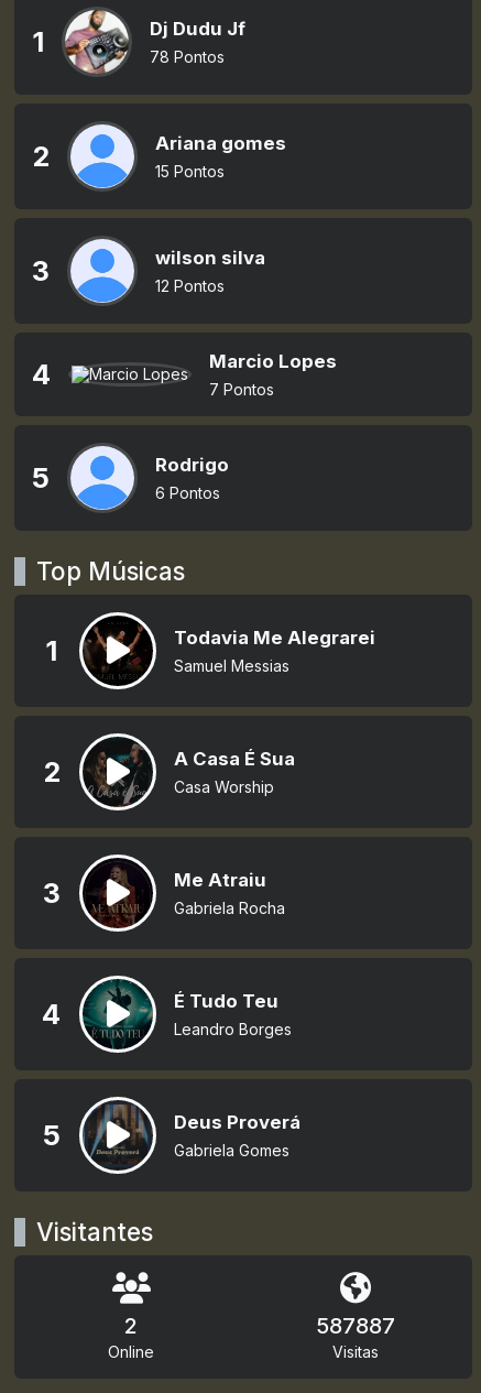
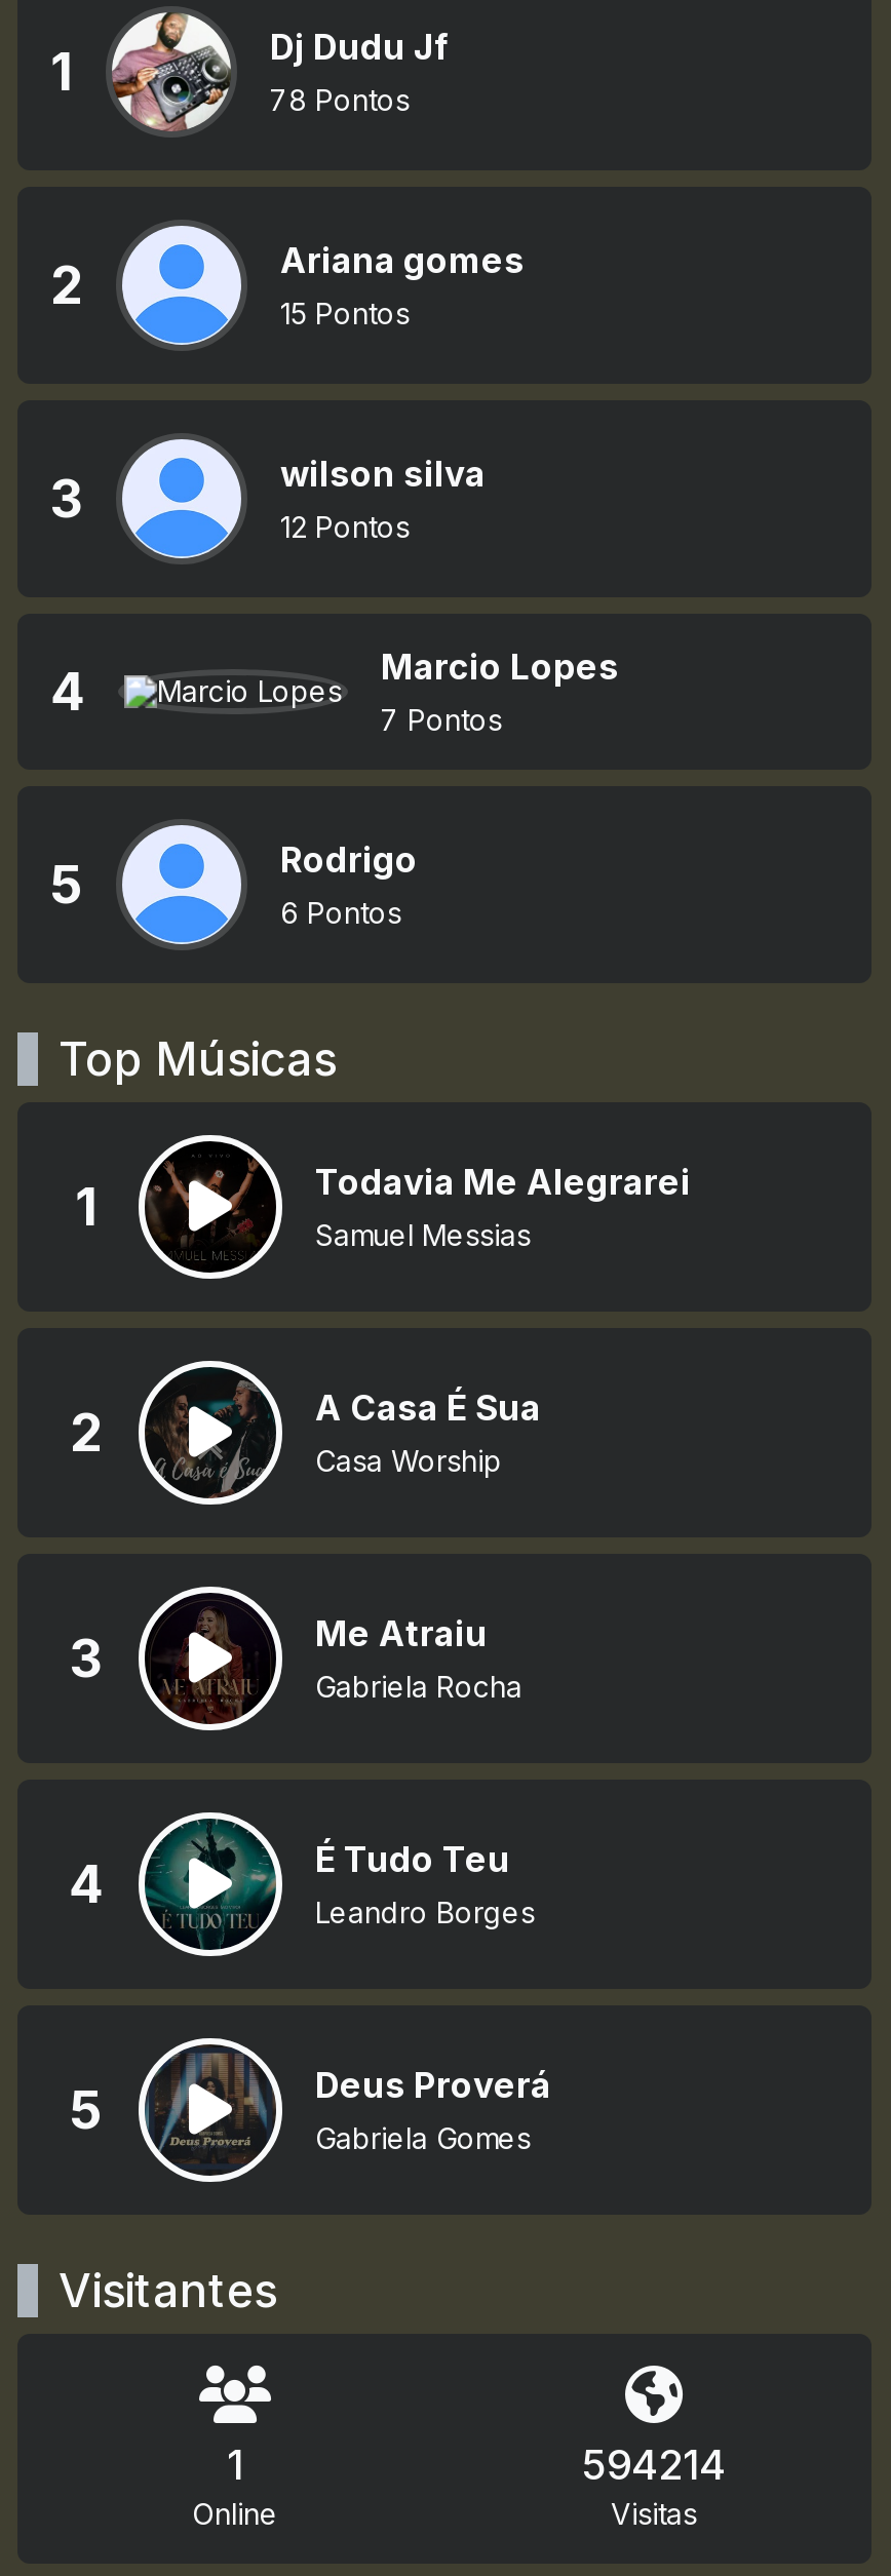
[124,1313,138,1339] 2 -> [227,2441,243,2491] 1
[316,1313,395,1339] 587887 -> [582,2441,726,2491] 594214

